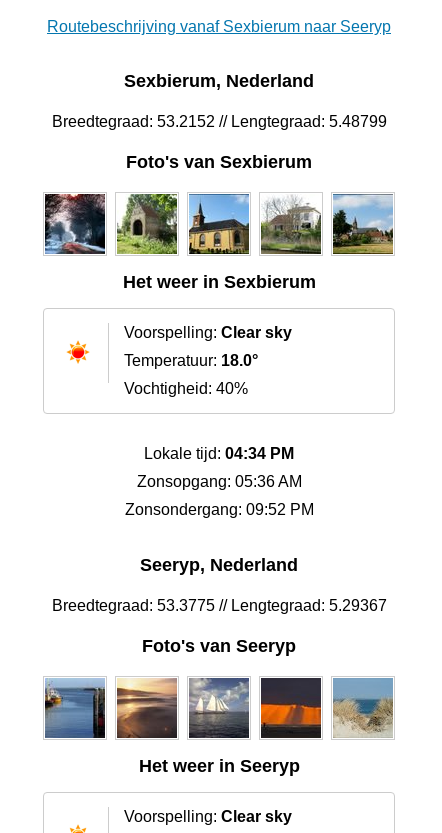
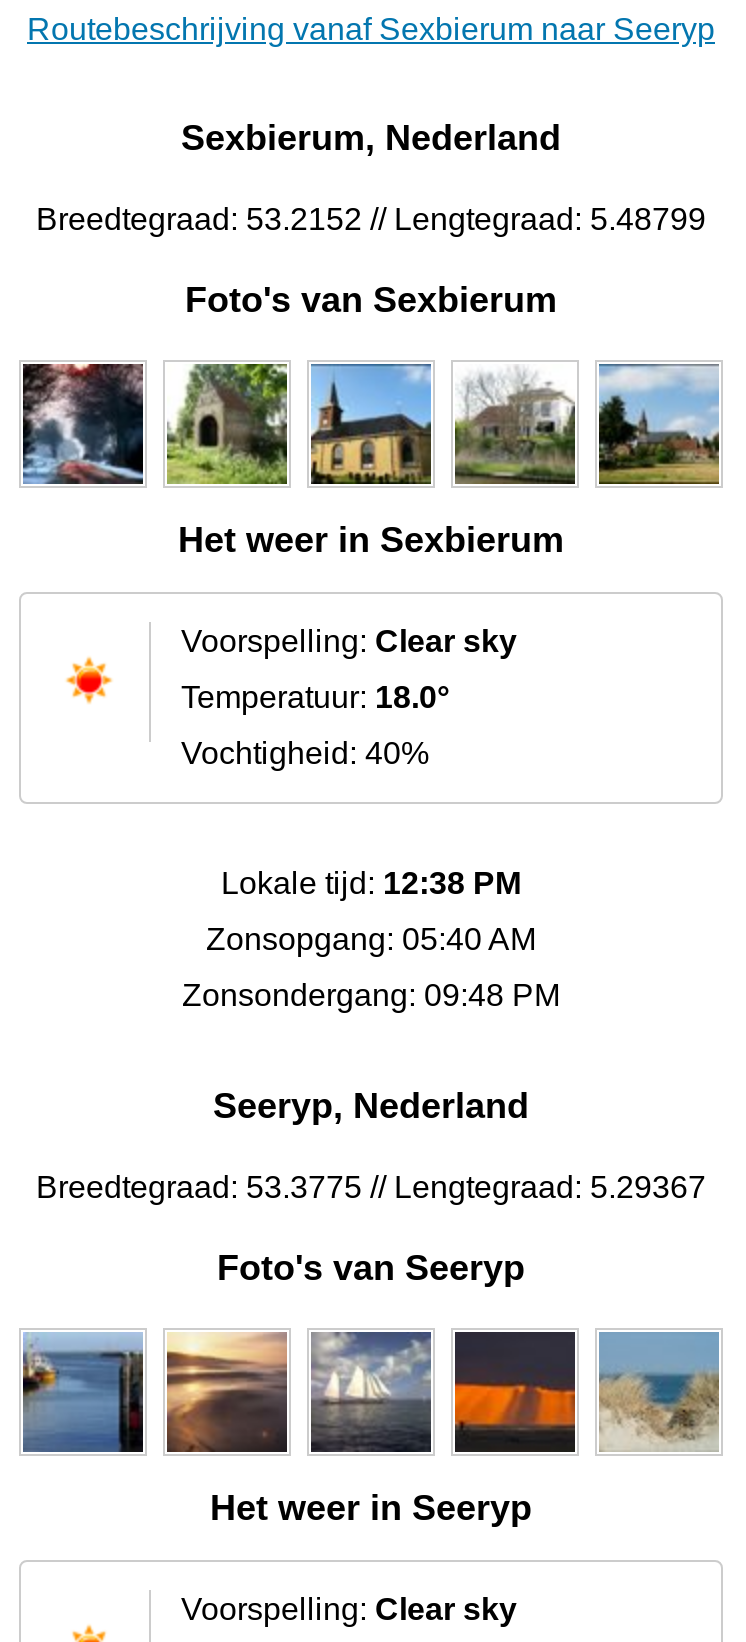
[144,445,294,462] Lokale tijd: 04:34 PM -> [221,867,521,901] Lokale tijd: 12:38 PM
[136,473,301,490] Zonsopgang: 05:36 AM -> [206,923,536,957] Zonsopgang: 05:40 AM
[124,501,313,518] Zonsondergang: 09:52 PM -> [182,979,560,1013] Zonsondergang: 09:48 PM

